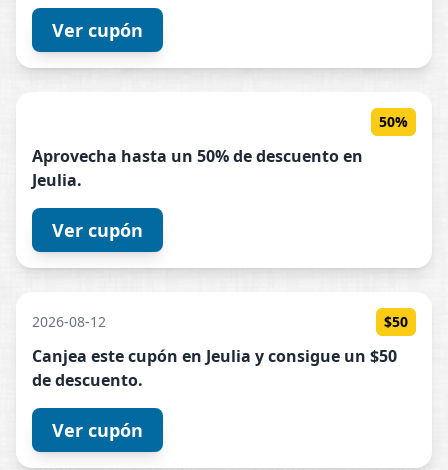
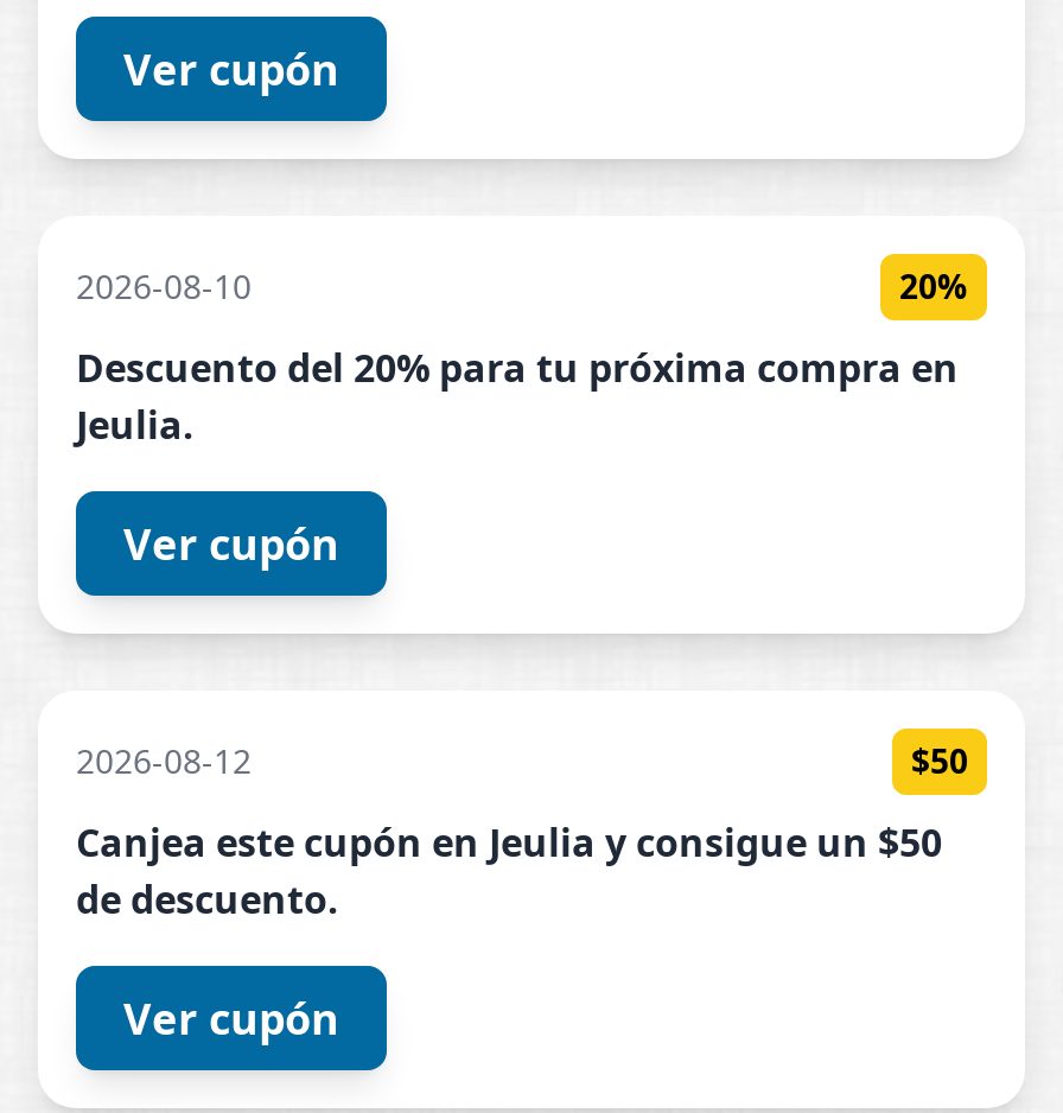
[379,112,408,131] 50% -> [76,263,968,309] 2026-08-10 | 20%
[32,145,363,167] Aprovecha hasta un 50% de descuento en -> [76,342,959,394] Descuento del 20% para tu próxima compra en

